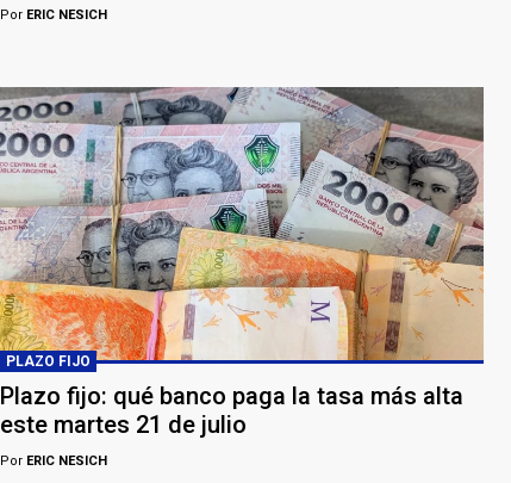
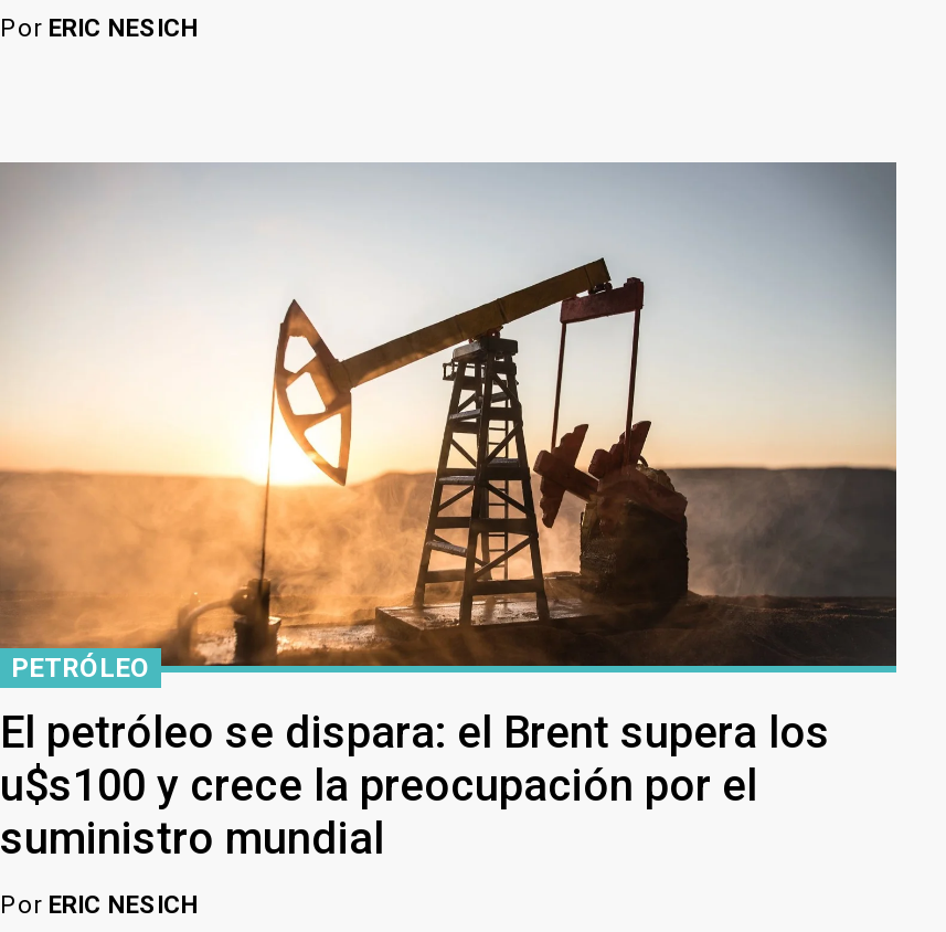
[0,86,485,439] [image] | PLAZO FIJO | Plazo fijo: qué banco paga la tasa más alta | este martes 21 de julio -> [0,162,899,864] [image] | PETRÓLEO | El petróleo se dispara: el Brent supera los | u$s100 y crece la preocupación por el | suministro mundial

